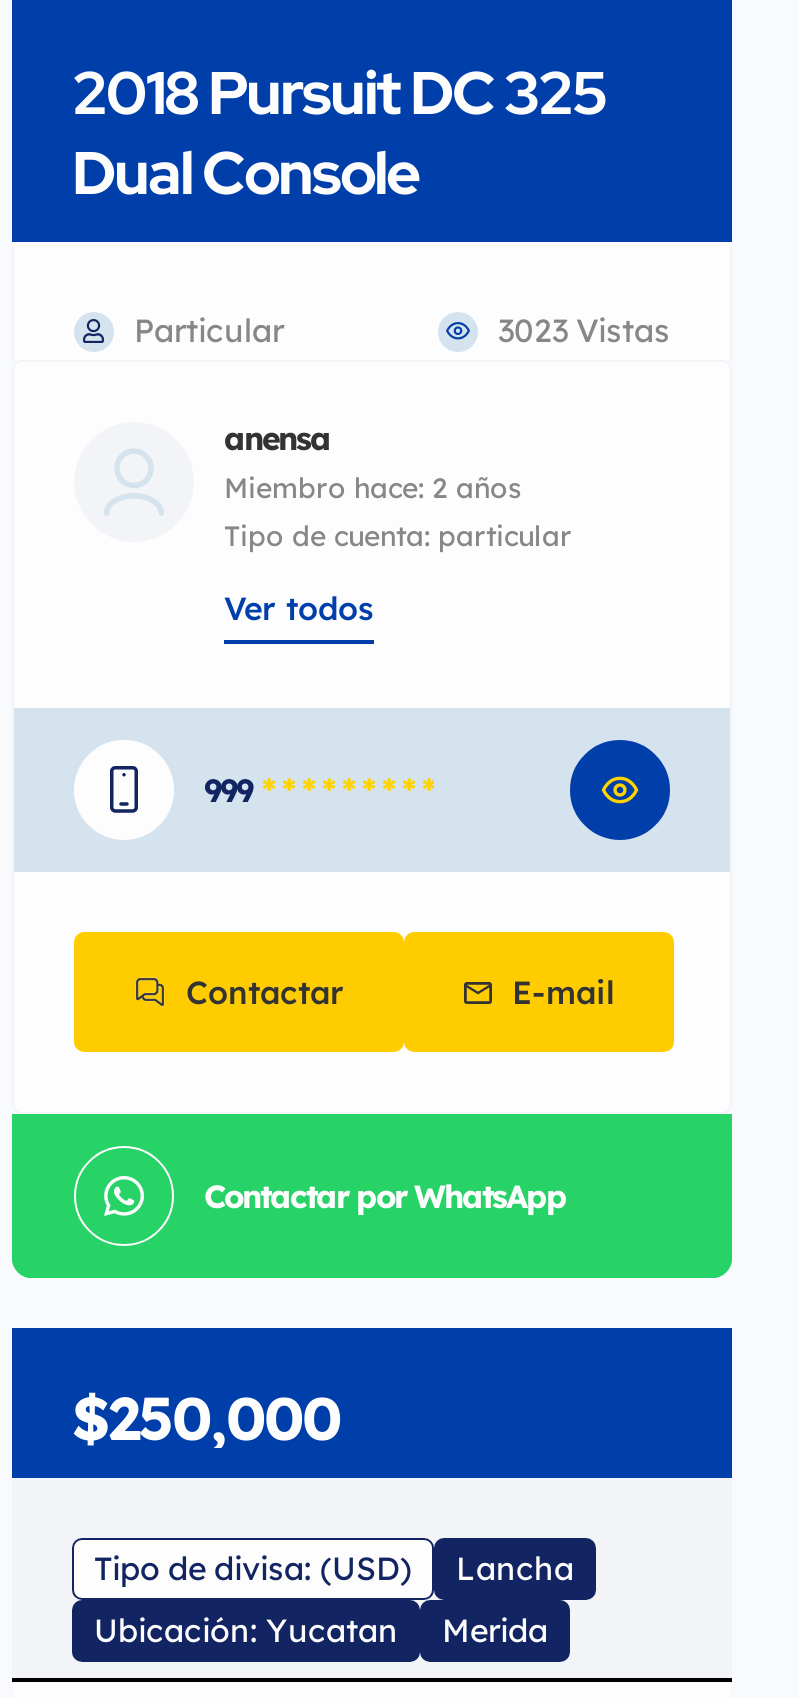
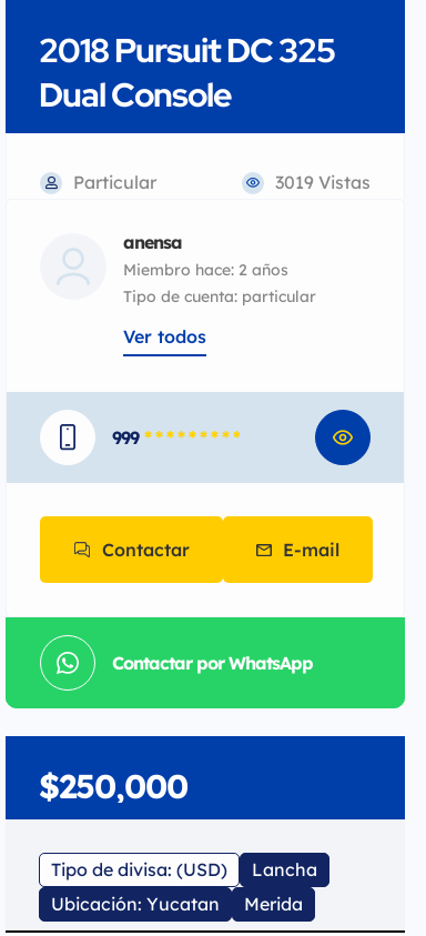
[498,310,670,350] 3023 Vistas -> [275,171,371,193] 3019 Vistas

